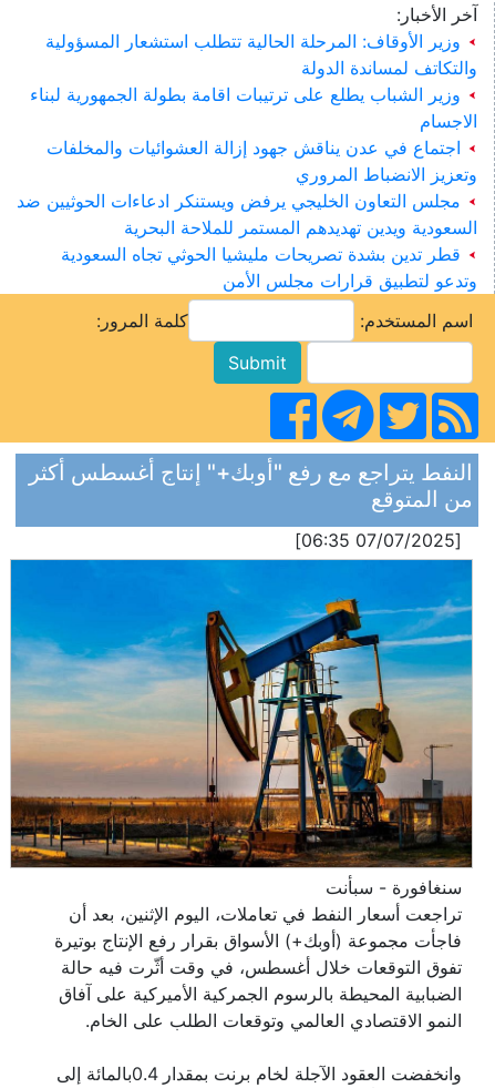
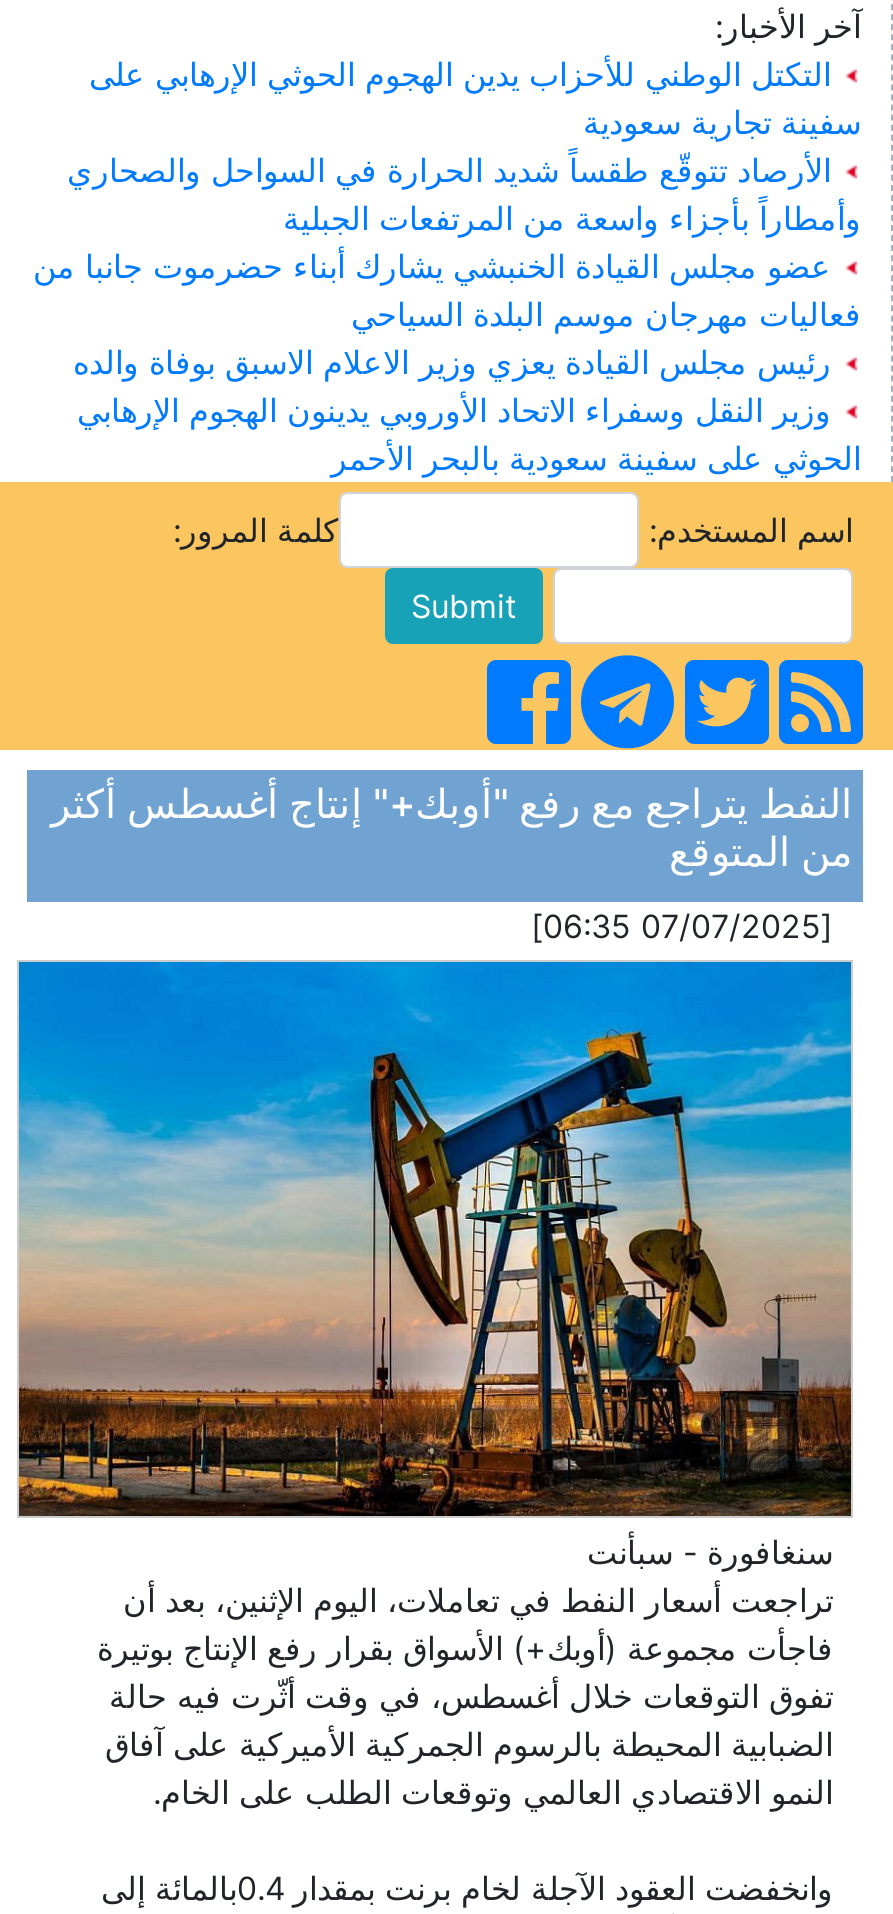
[17,30,477,291] وزير الأوقاف: المرحلة الحالية تتطلب استشعار المسؤولية | والتكاتف لمساندة الدولة | وزير الشباب يطلع على ترتيبات اقامة بطولة الجمهورية لبناء | الاجسام | اجتماع في عدن يناقش جهود إزالة العشوائيات والمخلفات | وتعزيز الانضباط المروري | مجلس التعاون الخليجي يرفض ويستنكر ادعاءات الحوثيين ضد | السعودية ويدين تهديدهم المستمر للملاحة البحرية | قطر تدين بشدة تصريحات مليشيا الحوثي تجاه السعودية | وتدعو لتطبيق قرارات مجلس الأمن -> [33,53,861,477] التكتل الوطني للأحزاب يدين الهجوم الحوثي الإرهابي على | سفينة تجارية سعودية | الأرصاد تتوقّع طقساً شديد الحرارة في السواحل والصحاري | وأمطاراً بأجزاء واسعة من المرتفعات الجبلية | عضو مجلس القيادة الخنبشي يشارك أبناء حضرموت جانبا من | فعاليات مهرجان موسم البلدة السياحي | رئيس مجلس القيادة يعزي وزير الاعلام الاسبق بوفاة والده | وزير النقل وسفراء الاتحاد الأوروبي يدينون الهجوم الإرهابي | الحوثي على سفينة سعودية بالبحر الأحمر

